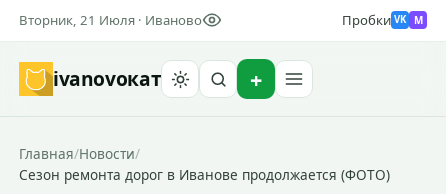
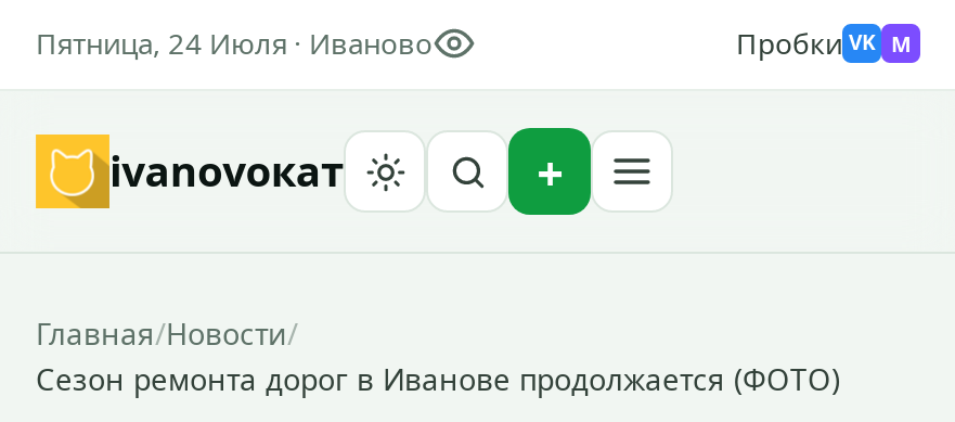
[19,11,202,29] Вторник, 21 Июля · Иваново -> [36,24,433,63] Пятница, 24 Июля · Иваново

